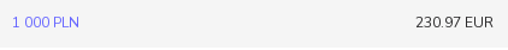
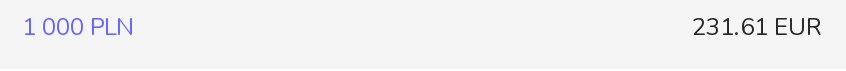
[415,13,494,32] 230.97 EUR -> [692,11,822,43] 231.61 EUR

